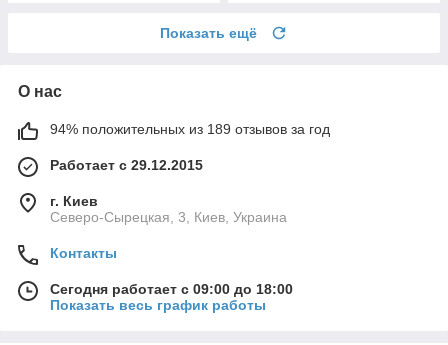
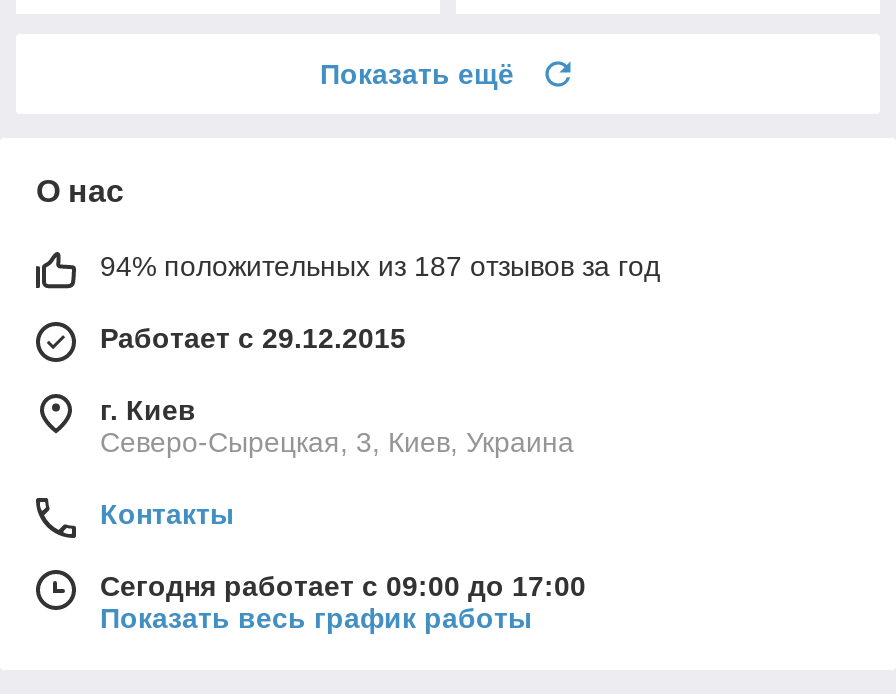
[50,121,330,137] 94% положительных из 189 отзывов за год -> [100,250,660,282] 94% положительных из 187 отзывов за год
[50,281,293,297] Сегодня работает с 09:00 до 18:00 -> [100,570,586,602] Сегодня работает с 09:00 до 17:00

